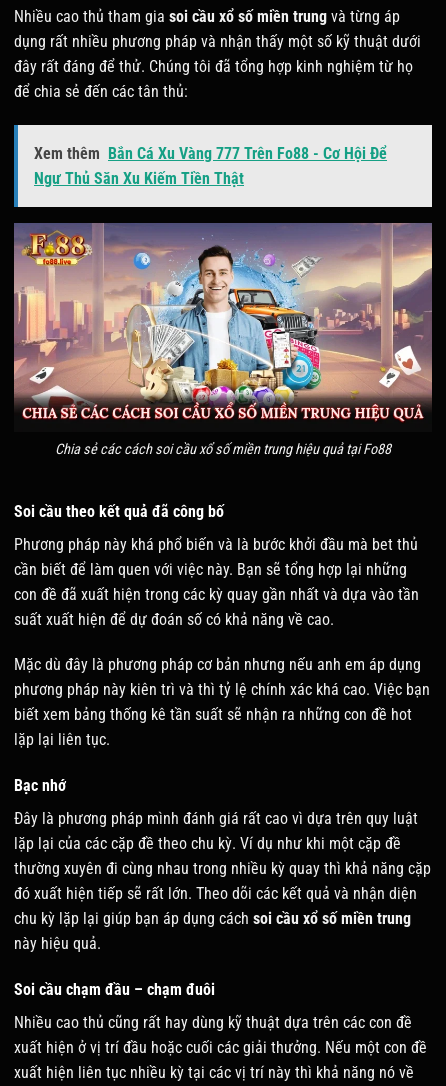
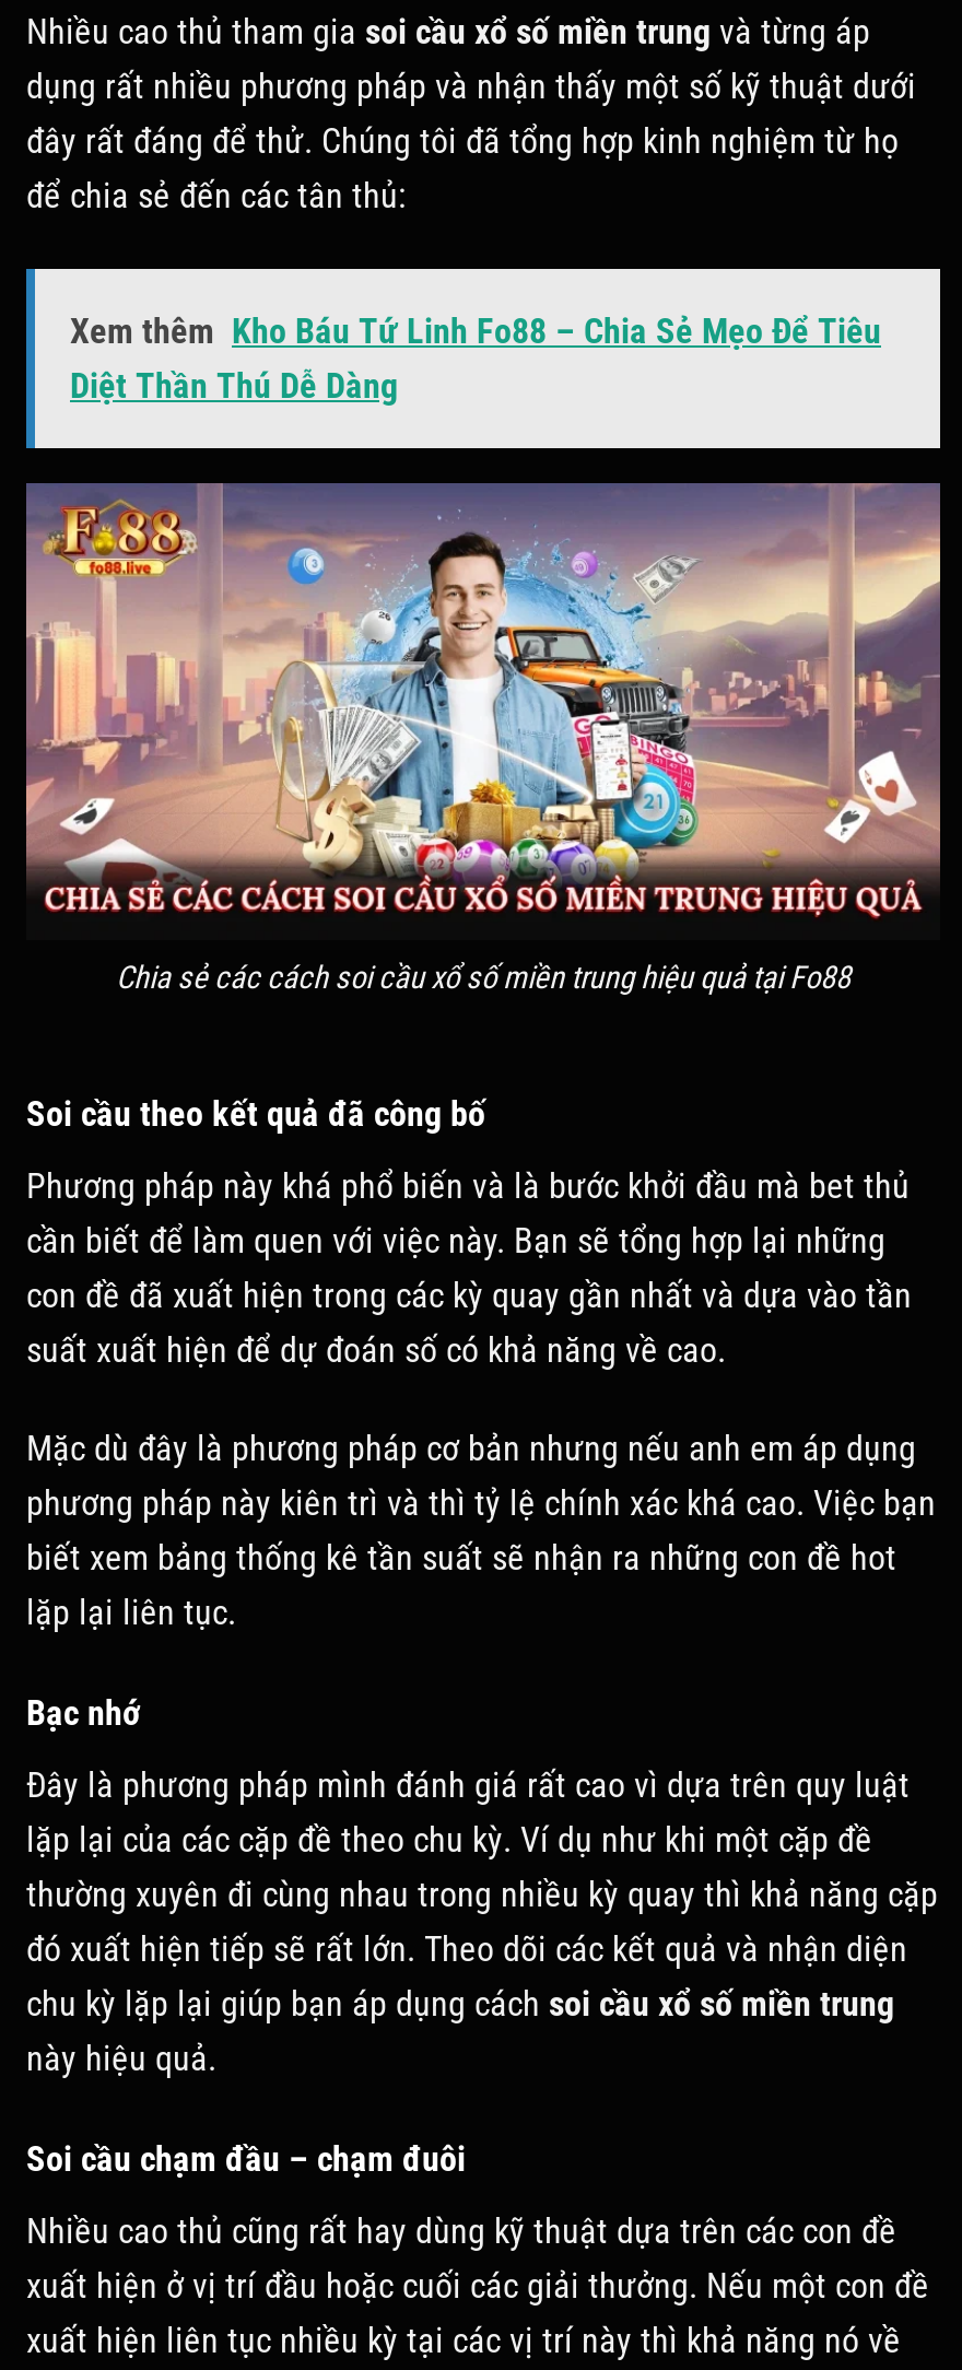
[34,144,387,188] Xem thêm Bắn Cá Xu Vàng 777 Trên Fo88 - Cơ Hội Để | Ngư Thủ Săn Xu Kiếm Tiền Thật -> [70,311,881,407] Xem thêm Kho Báu Tứ Linh Fo88 – Chia Sẻ Mẹo Để Tiêu | Diệt Thần Thú Dễ Dàng

